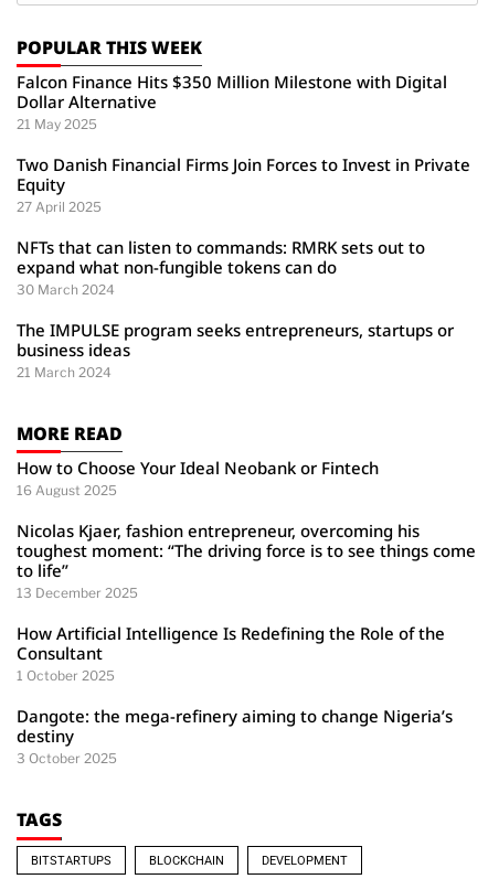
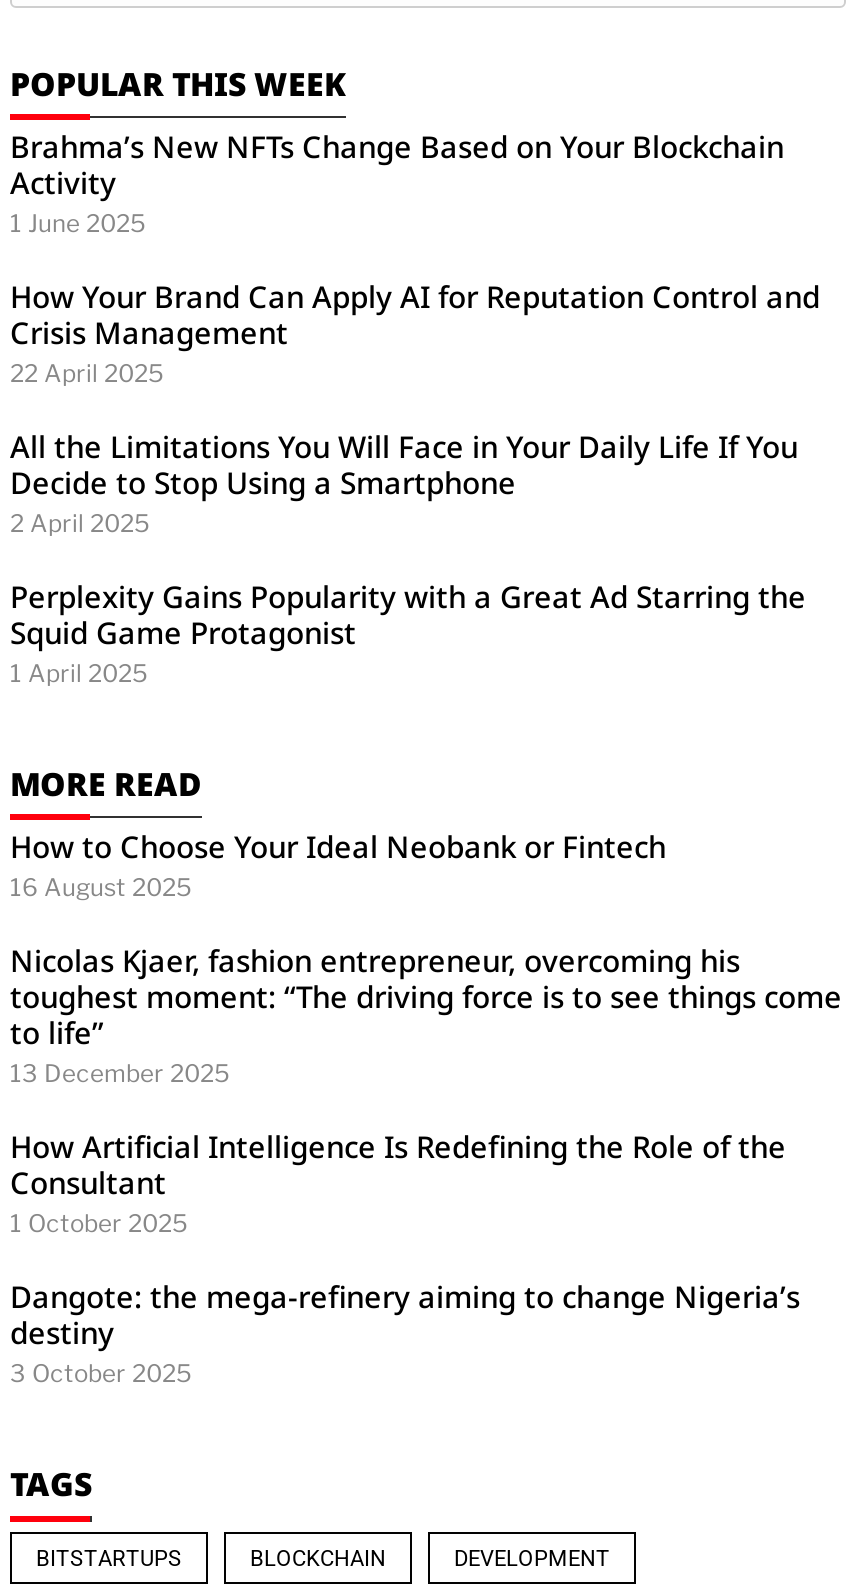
[17,71,447,133] Falcon Finance Hits $350 Million Milestone with Digital | Dollar Alternative | 21 May 2025 -> [10,126,784,238] Brahma’s New NFTs Change Based on Your Blockchain | Activity | 1 June 2025
[17,154,470,215] Two Danish Financial Firms Join Forces to Invest in Private | Equity | 27 April 2025 -> [10,276,820,388] How Your Brand Can Apply AI for Reputation Control and | Crisis Management | 22 April 2025
[17,236,425,298] NFTs that can listen to commands: RMRK sets out to | expand what non-fungible tokens can do | 30 March 2024 -> [10,426,798,538] All the Limitations You Will Face in Your Daily Life If You | Decide to Stop Using a Smartphone | 2 April 2025
[17,319,454,381] The IMPULSE program seeks entrepreneurs, startups or | business ideas | 21 March 2024 -> [10,576,806,688] Perplexity Gains Popularity with a Great Ad Starring the | Squid Game Protagonist | 1 April 2025

